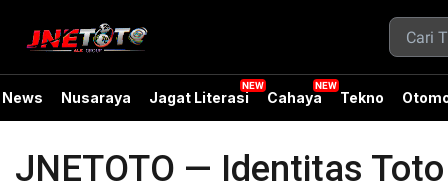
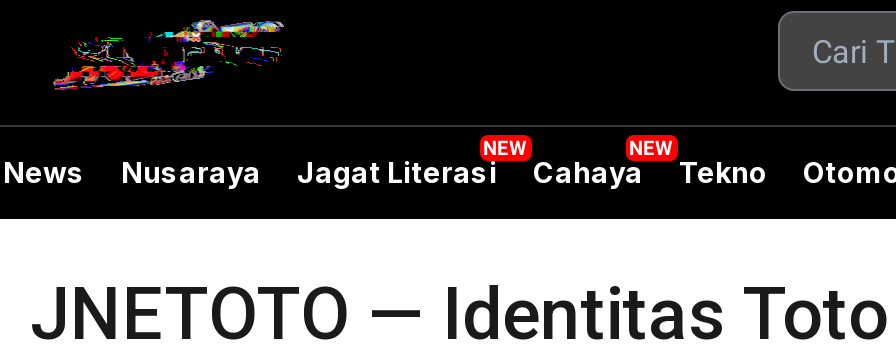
[26,22,148,56] [image] -> [52,19,294,93] [image]

